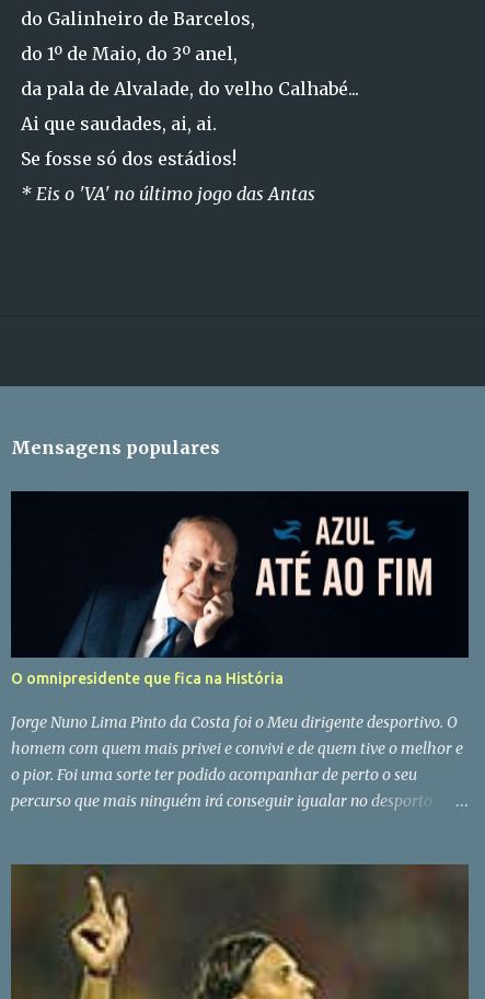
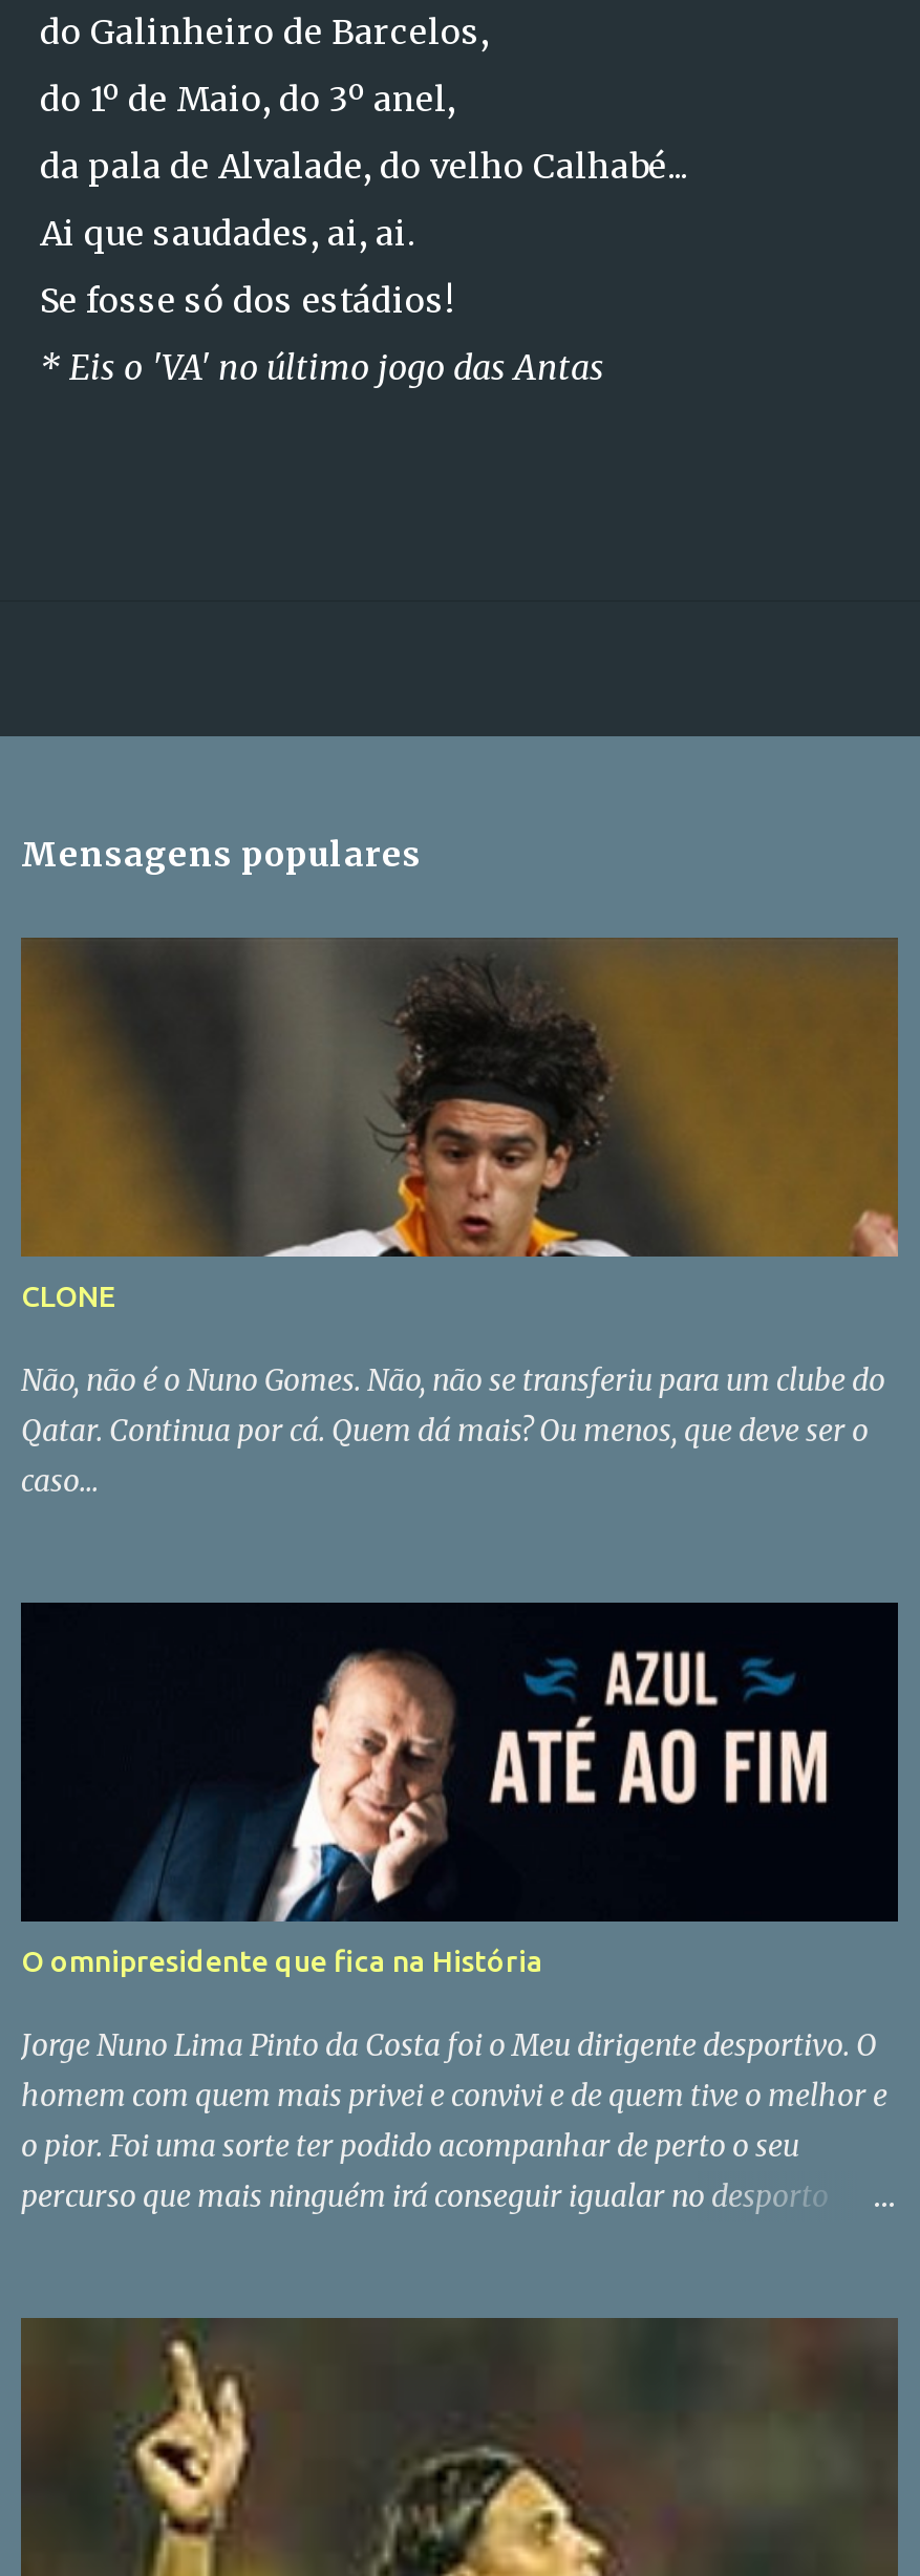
none -> [19,938,900,1500] [image] | CLONE | Não, não é o Nuno Gomes. Não, não se transferiu para um clube do | Qatar. Continua por cá. Quem dá mais? Ou menos, que deve ser o | caso...

